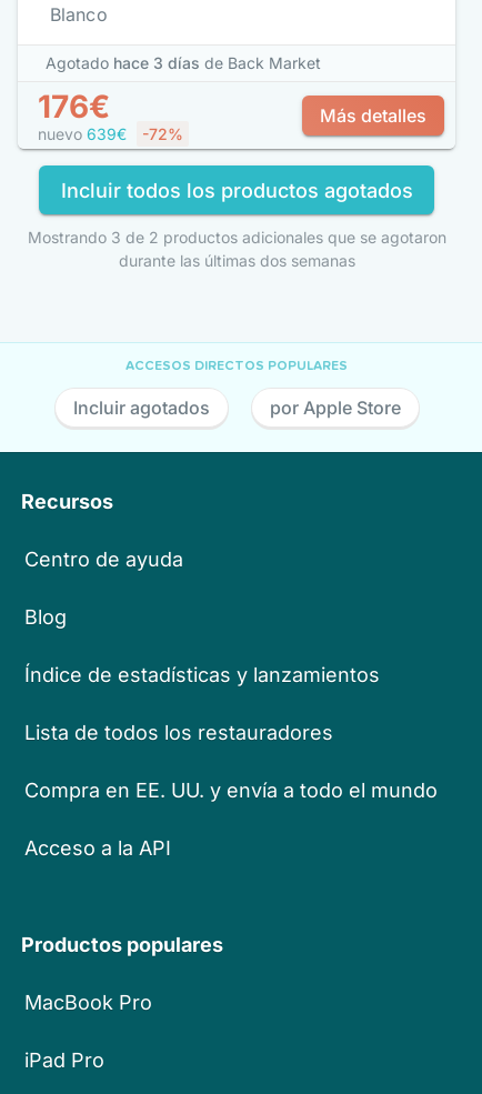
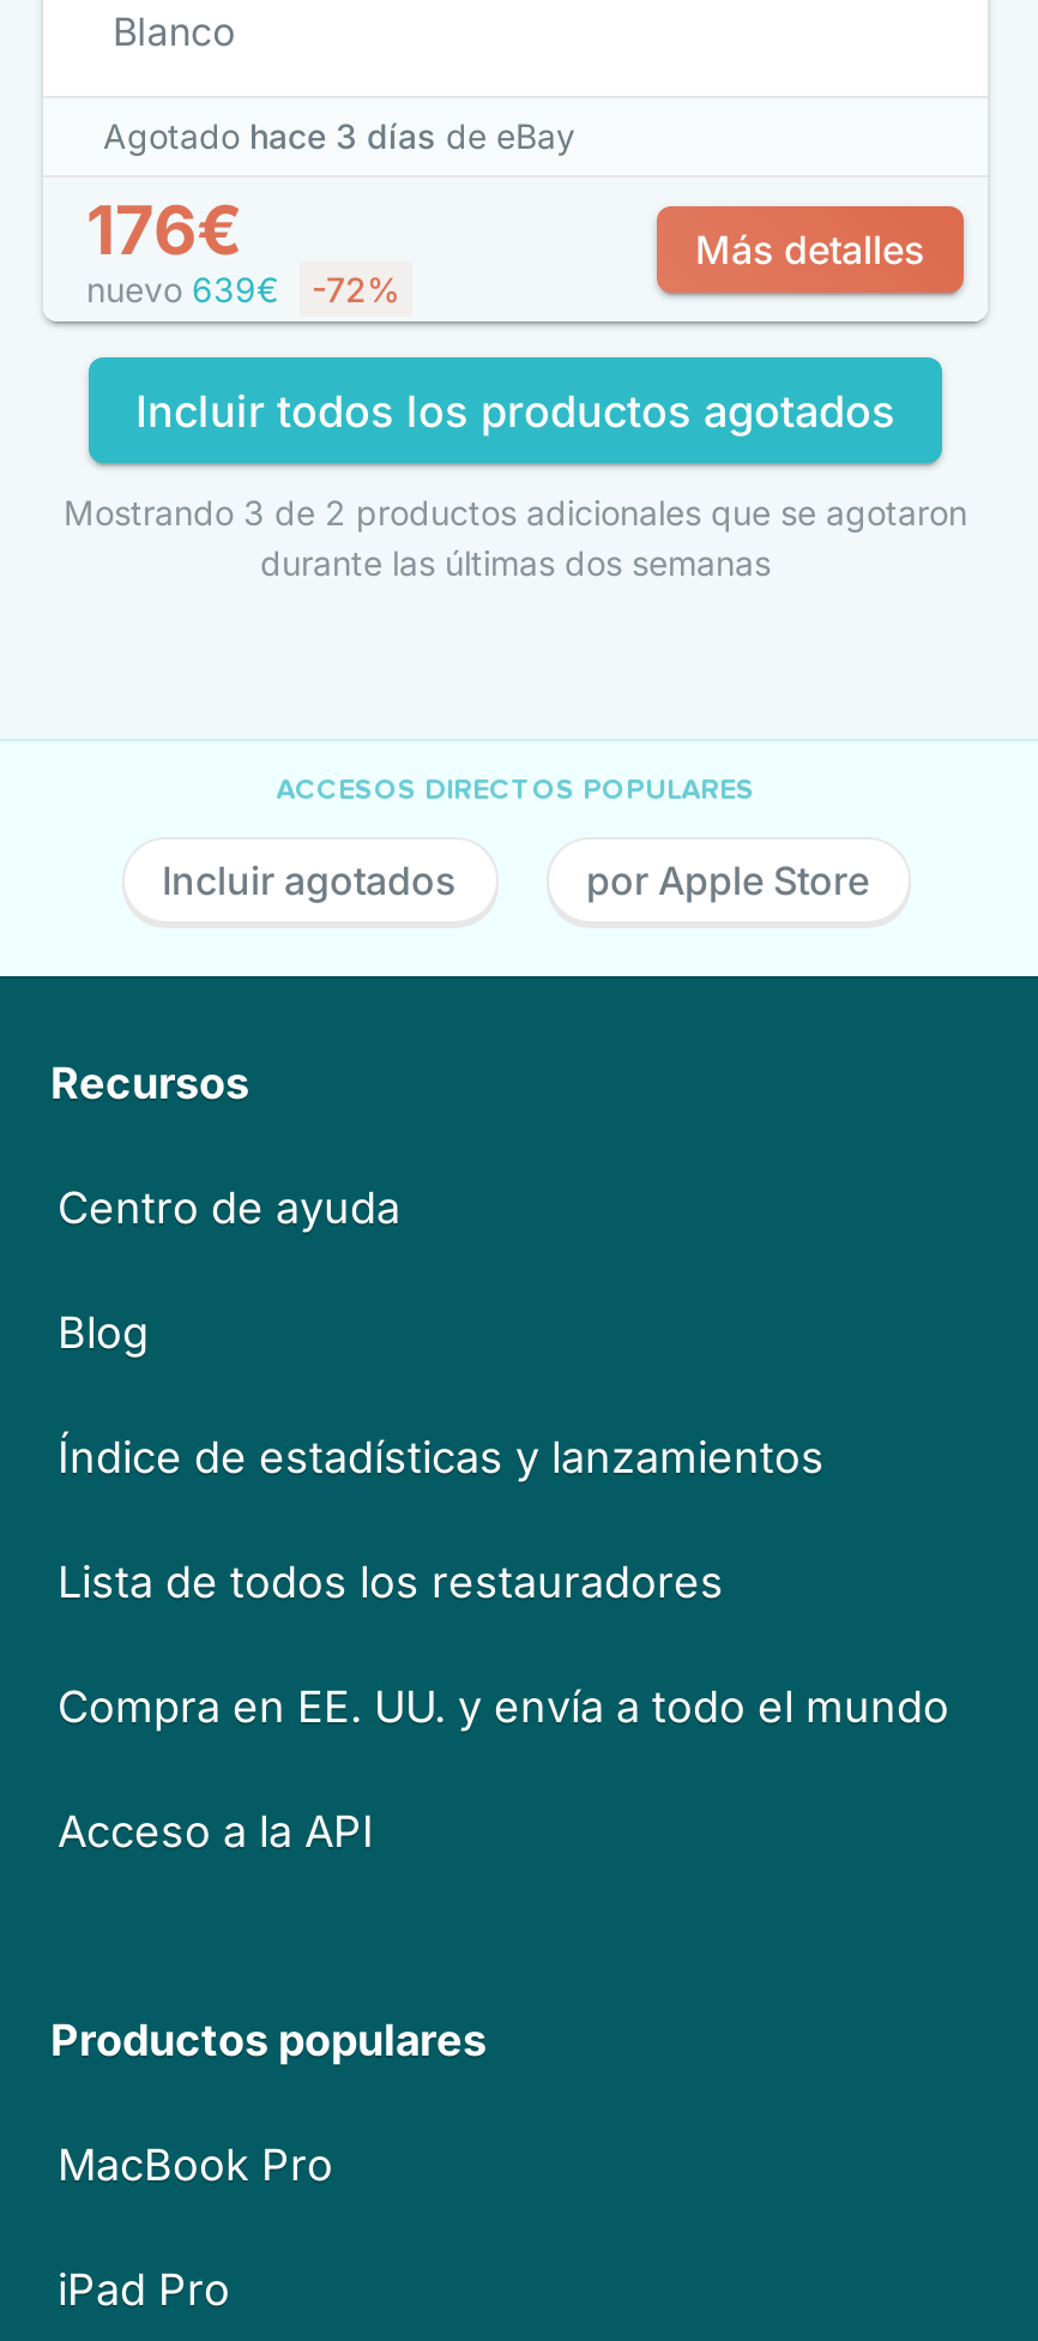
[46,53,321,72] Agotado hace 3 días de Back Market -> [103,115,575,156] Agotado hace 3 días de eBay

